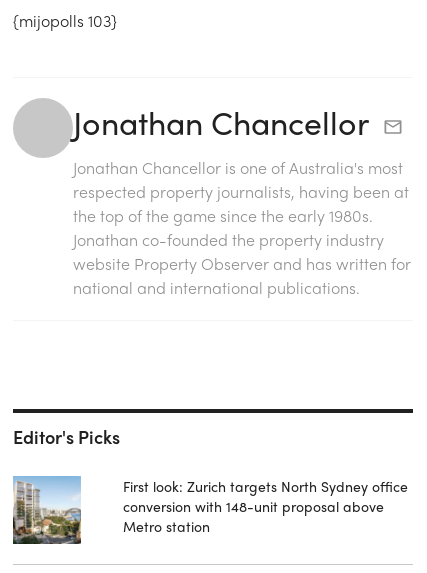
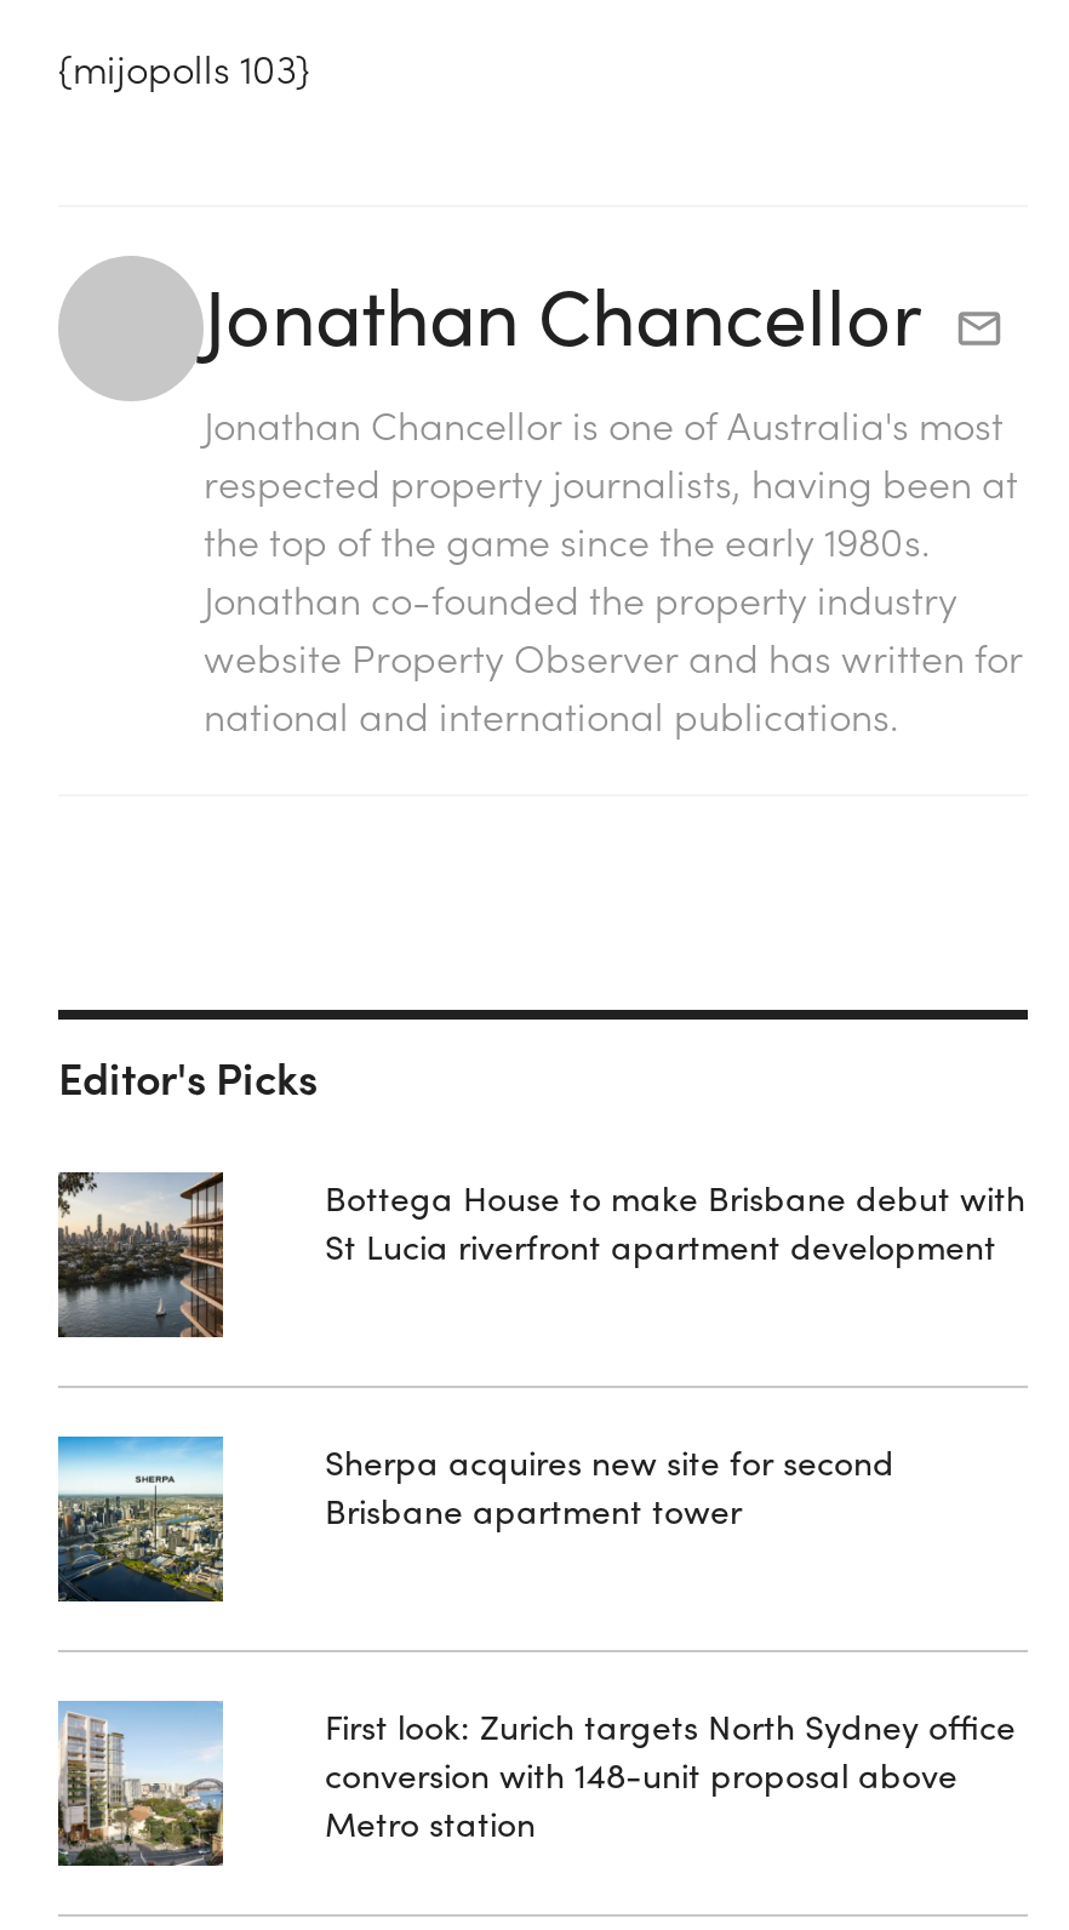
none -> [56,1170,225,1337] [image]
none -> [56,1434,225,1604] [image]
none -> [325,1172,1025,1269] Bottega House to make Brisbane debut with | St Lucia riverfront apartment development
none -> [325,1436,894,1533] Sherpa acquires new site for second | Brisbane apartment tower

